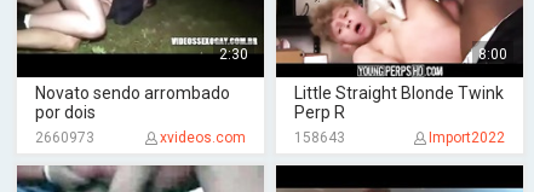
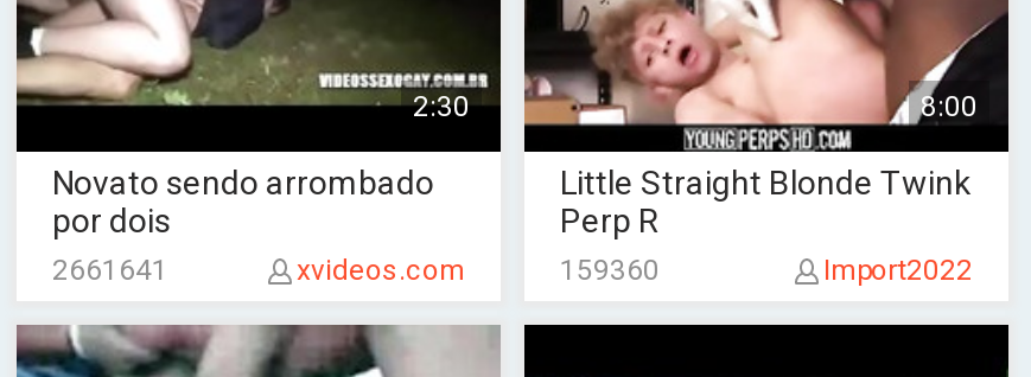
[35,129,94,146] 2660973 -> [52,254,168,287] 2661641
[294,129,345,146] 158643 -> [560,254,660,287] 159360

